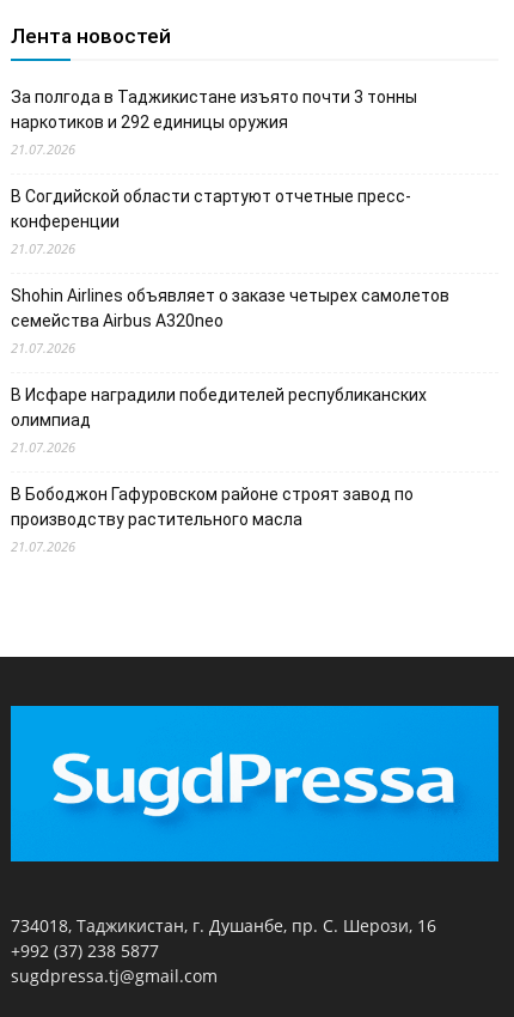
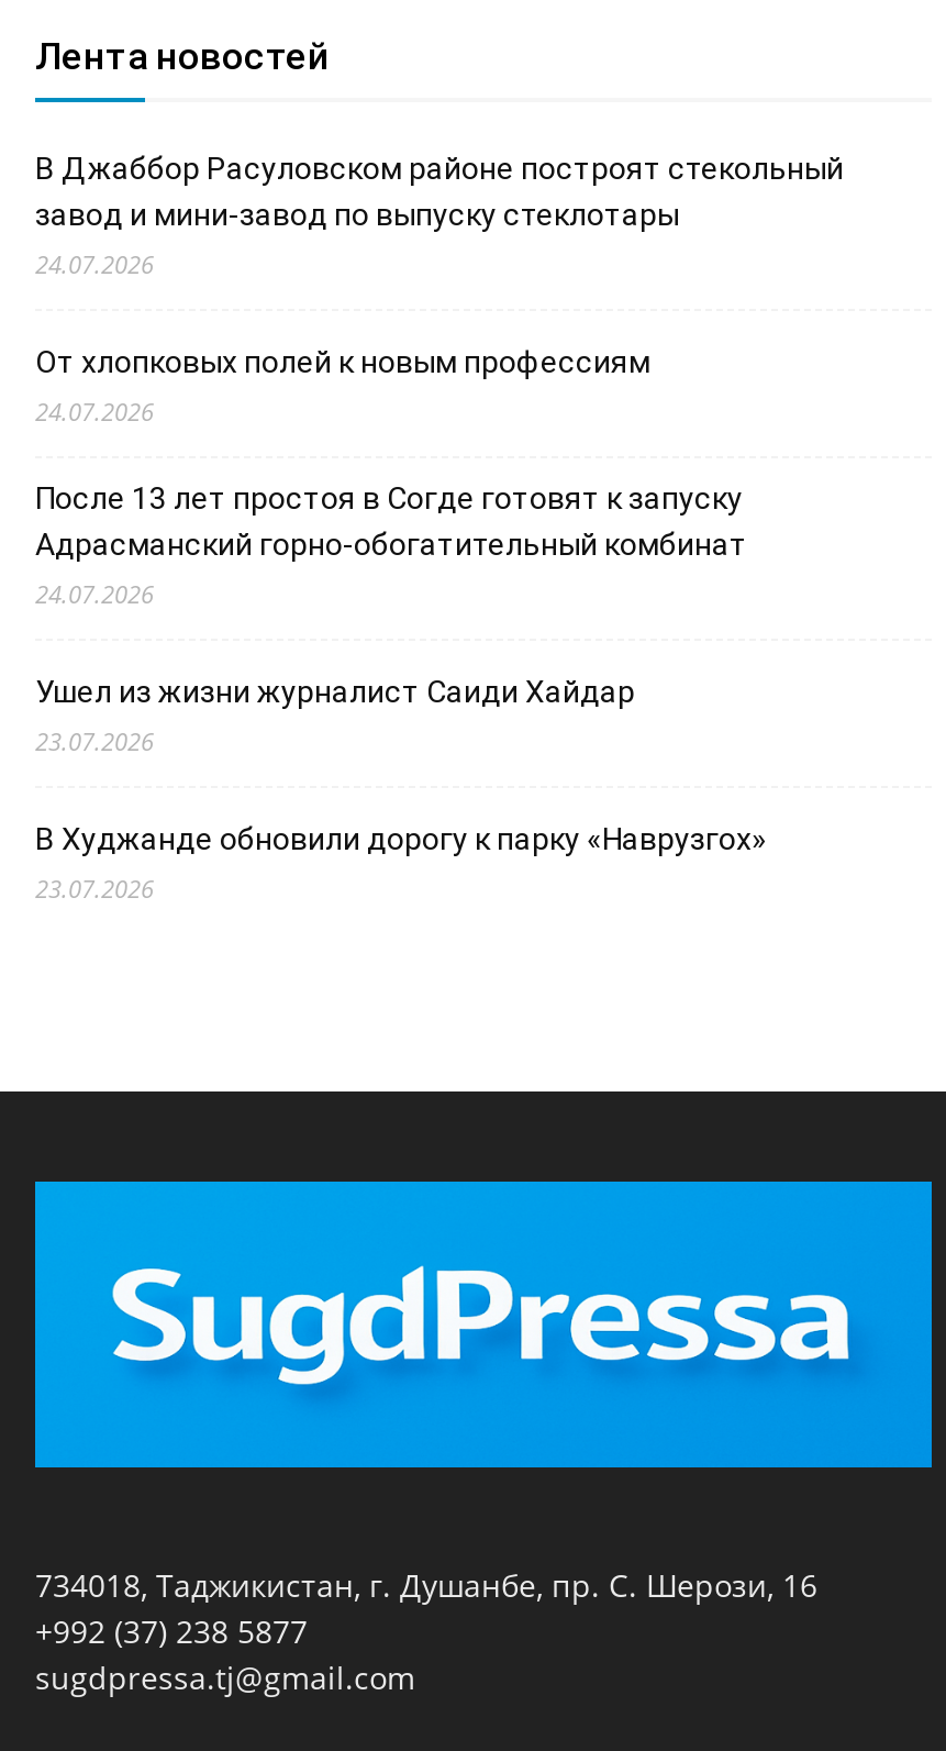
[11,87,417,158] За полгода в Таджикистане изъято почти 3 тонны | наркотиков и 292 единицы оружия | 21.07.2026 -> [35,151,844,280] В Джаббор Расуловском районе построят стекольный | завод и мини-завод по выпуску стеклотары | 24.07.2026
[11,187,411,257] В Согдийской области стартуют отчетные пресс- | конференции | 21.07.2026 -> [35,344,650,428] От хлопковых полей к новым профессиям | 24.07.2026
[11,286,449,357] Shohin Airlines объявляет о заказе четырех самолетов | семейства Airbus A320neo | 21.07.2026 -> [35,480,747,610] После 13 лет простоя в Согде готовят к запуску | Адрасманский горно-обогатительный комбинат | 24.07.2026
[11,385,427,456] В Исфаре наградили победителей республиканских | олимпиад | 21.07.2026 -> [35,674,635,757] Ушел из жизни журналист Саиди Хайдар | 23.07.2026
[11,485,414,555] В Бободжон Гафуровском районе строят завод по | производству растительного масла | 21.07.2026 -> [35,821,767,905] В Худжанде обновили дорогу к парку «Наврузгох» | 23.07.2026

